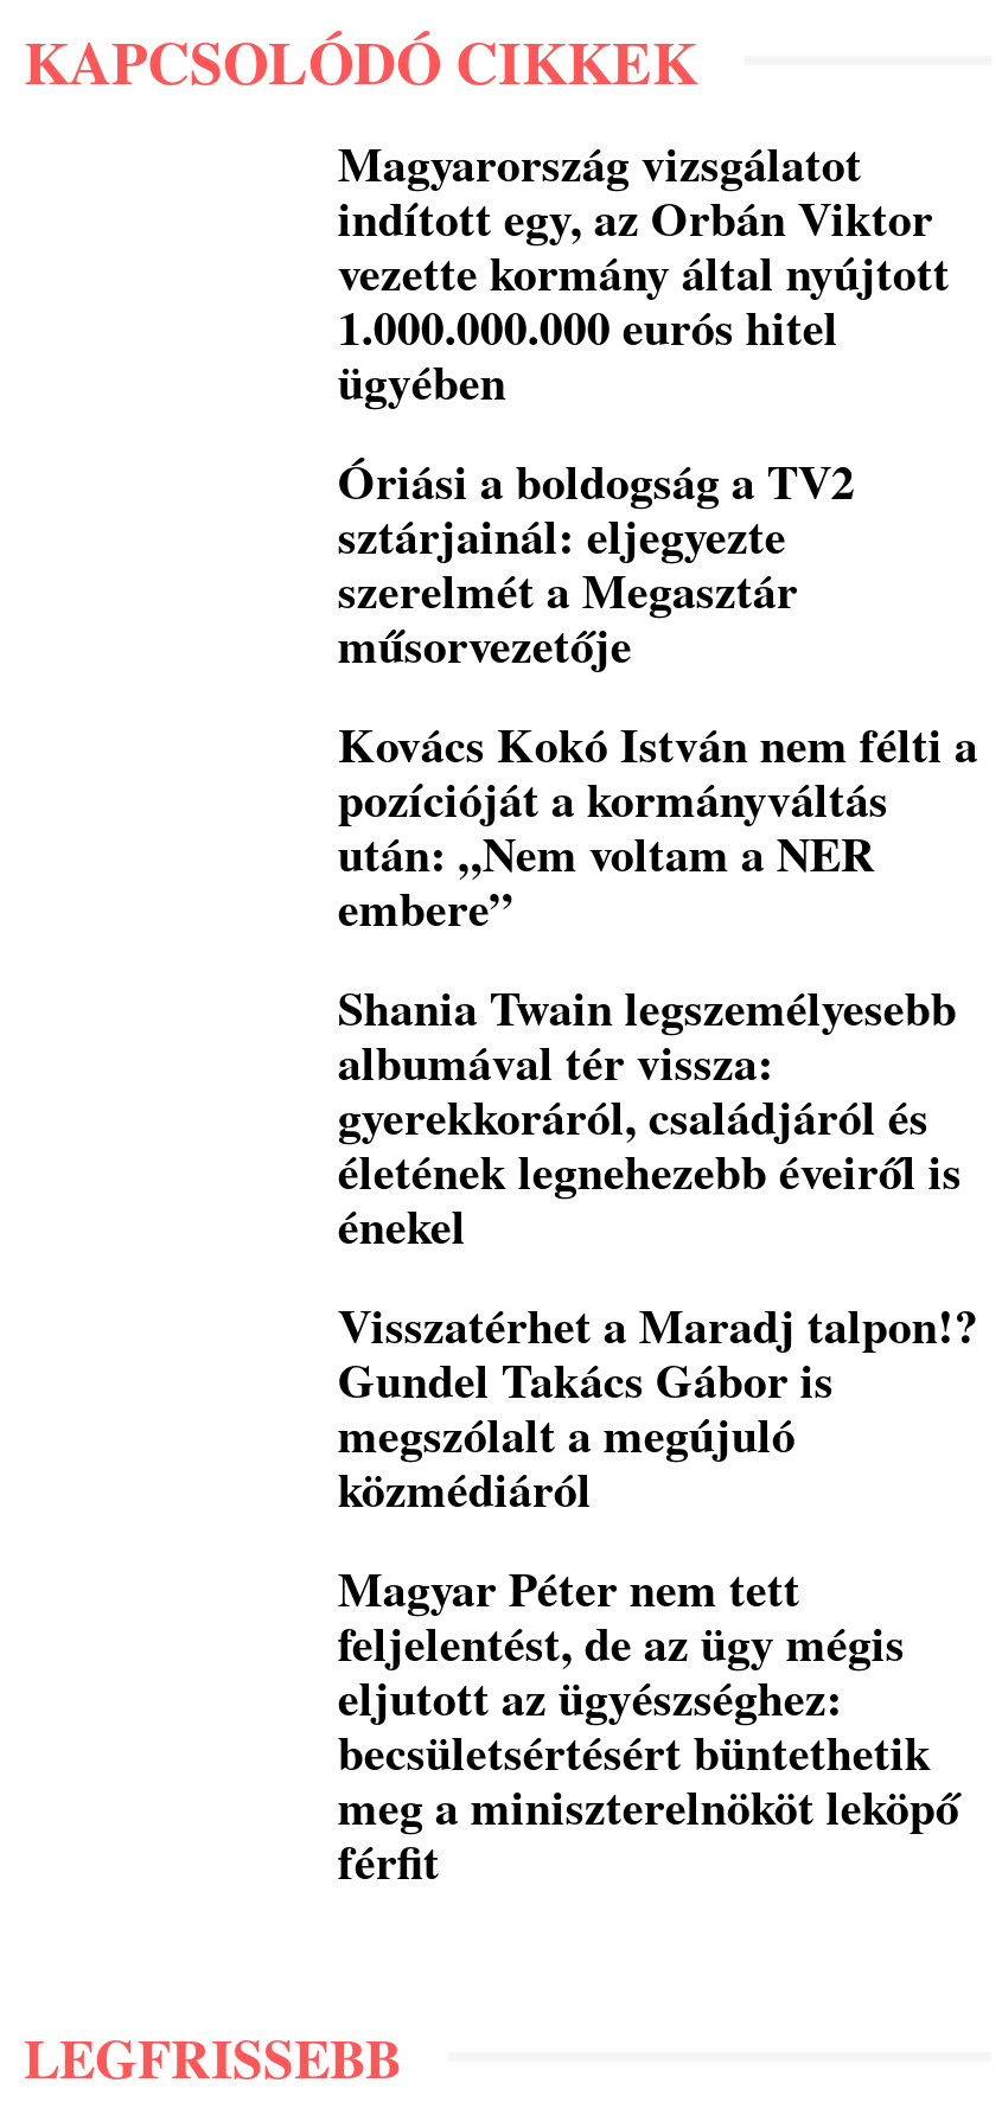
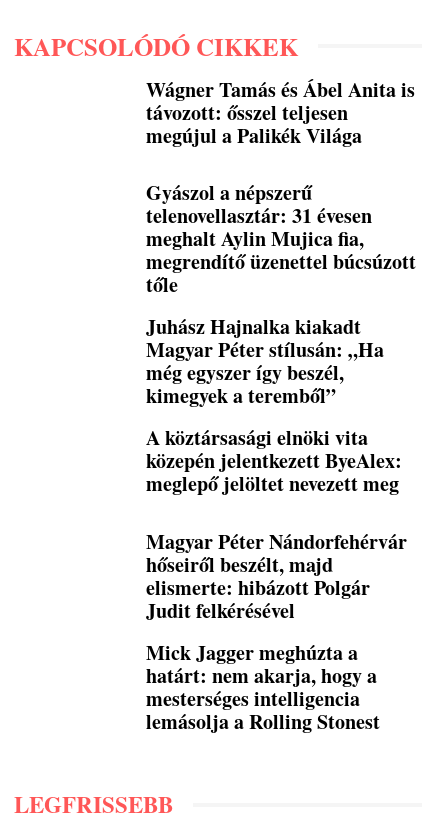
[338,129,978,1895] Magyarország vizsgálatot | indított egy, az Orbán Viktor | vezette kormány által nyújtott | 1.000.000.000 eurós hitel | ügyében | Óriási a boldogság a TV2 | sztárjainál: eljegyezte | szerelmét a Megasztár | műsorvezetője | Kovács Kokó István nem félti a | pozícióját a kormányváltás | után: „Nem voltam a NER | embere” | Shania Twain legszemélyesebb | albumával tér vissza: | gyerekkoráról, családjáról és | életének legnehezebb éveiről is | énekel | Visszatérhet a Maradj talpon!? | Gundel Takács Gábor is | megszólalt a megújuló | közmédiáról | Magyar Péter nem tett | feljelentést, de az ügy mégis | eljutott az ügyészséghez: | becsületsértésért büntethetik | meg a miniszterelnököt leköpő | férfit -> [146,75,416,736] Wágner Tamás és Ábel Anita is | távozott: ősszel teljesen | megújul a Palikék Világa | Gyászol a népszerű | telenovellasztár: 31 évesen | meghalt Aylin Mujica fia, | megrendítő üzenettel búcsúzott | tőle | Juhász Hajnalka kiakadt | Magyar Péter stílusán: „Ha | még egyszer így beszél, | kimegyek a teremből” | A köztársasági elnöki vita | közepén jelentkezett ByeAlex: | meglepő jelöltet nevezett meg | Magyar Péter Nándorfehérvár | hőseiről beszélt, majd | elismerte: hibázott Polgár | Judit felkérésével | Mick Jagger meghúzta a | határt: nem akarja, hogy a | mesterséges intelligencia | lemásolja a Rolling Stonest

